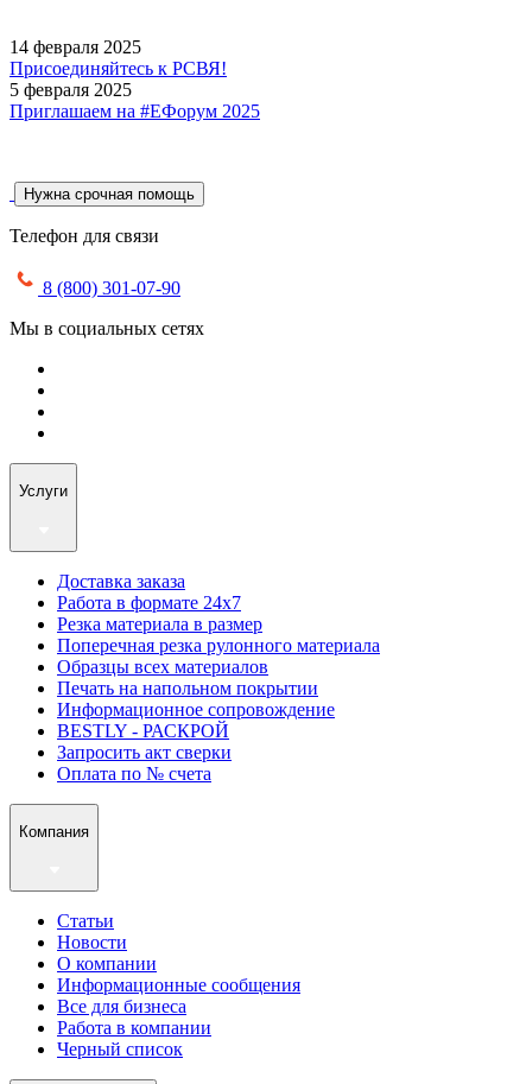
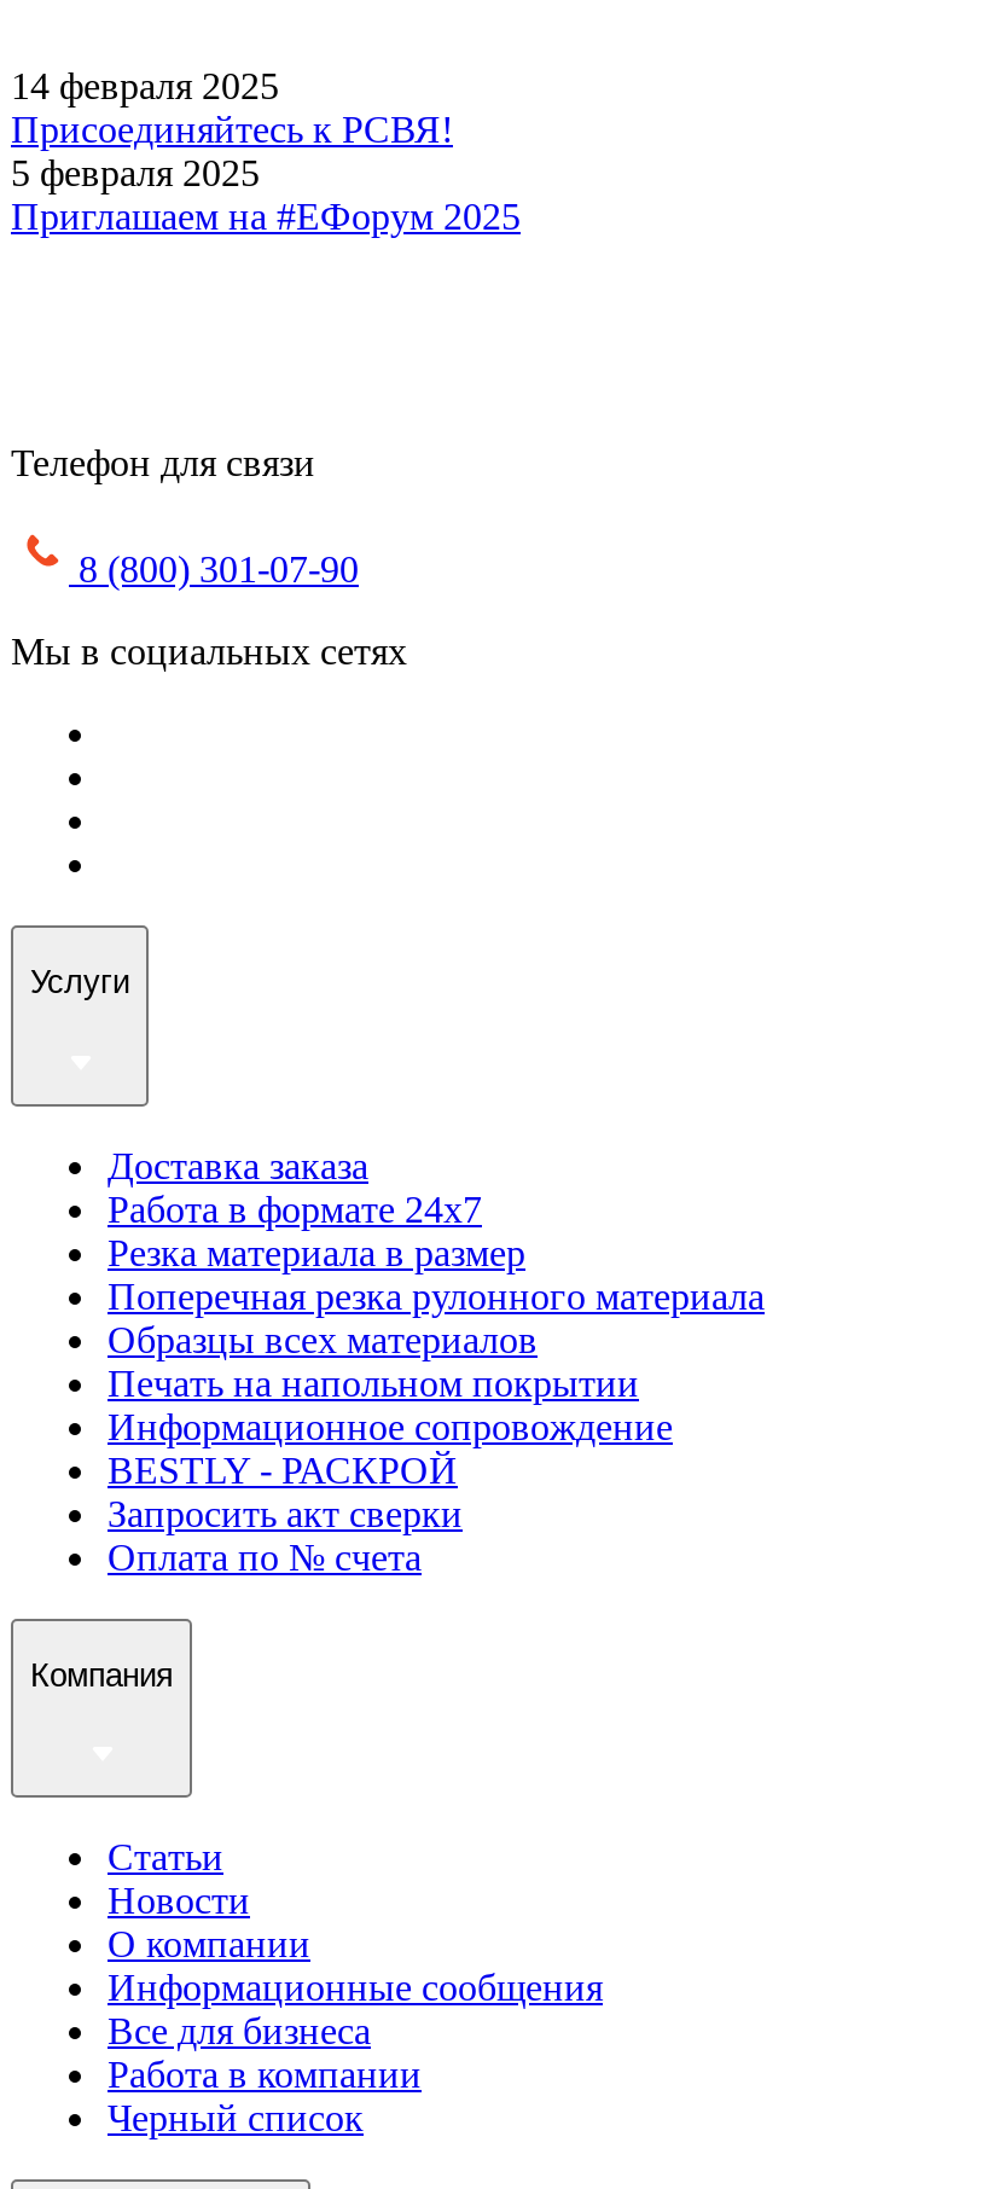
[24,185,195,203] Нужна срочная помощь -> none

